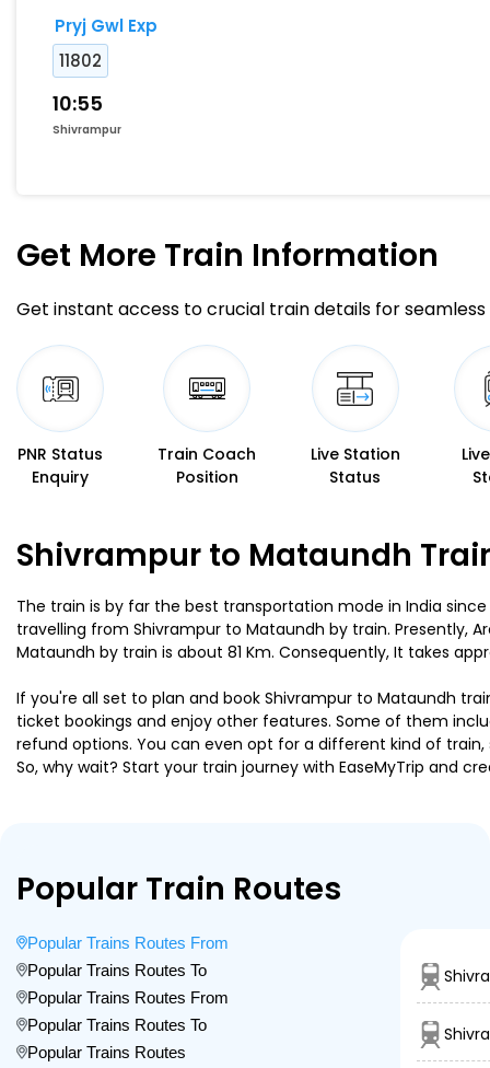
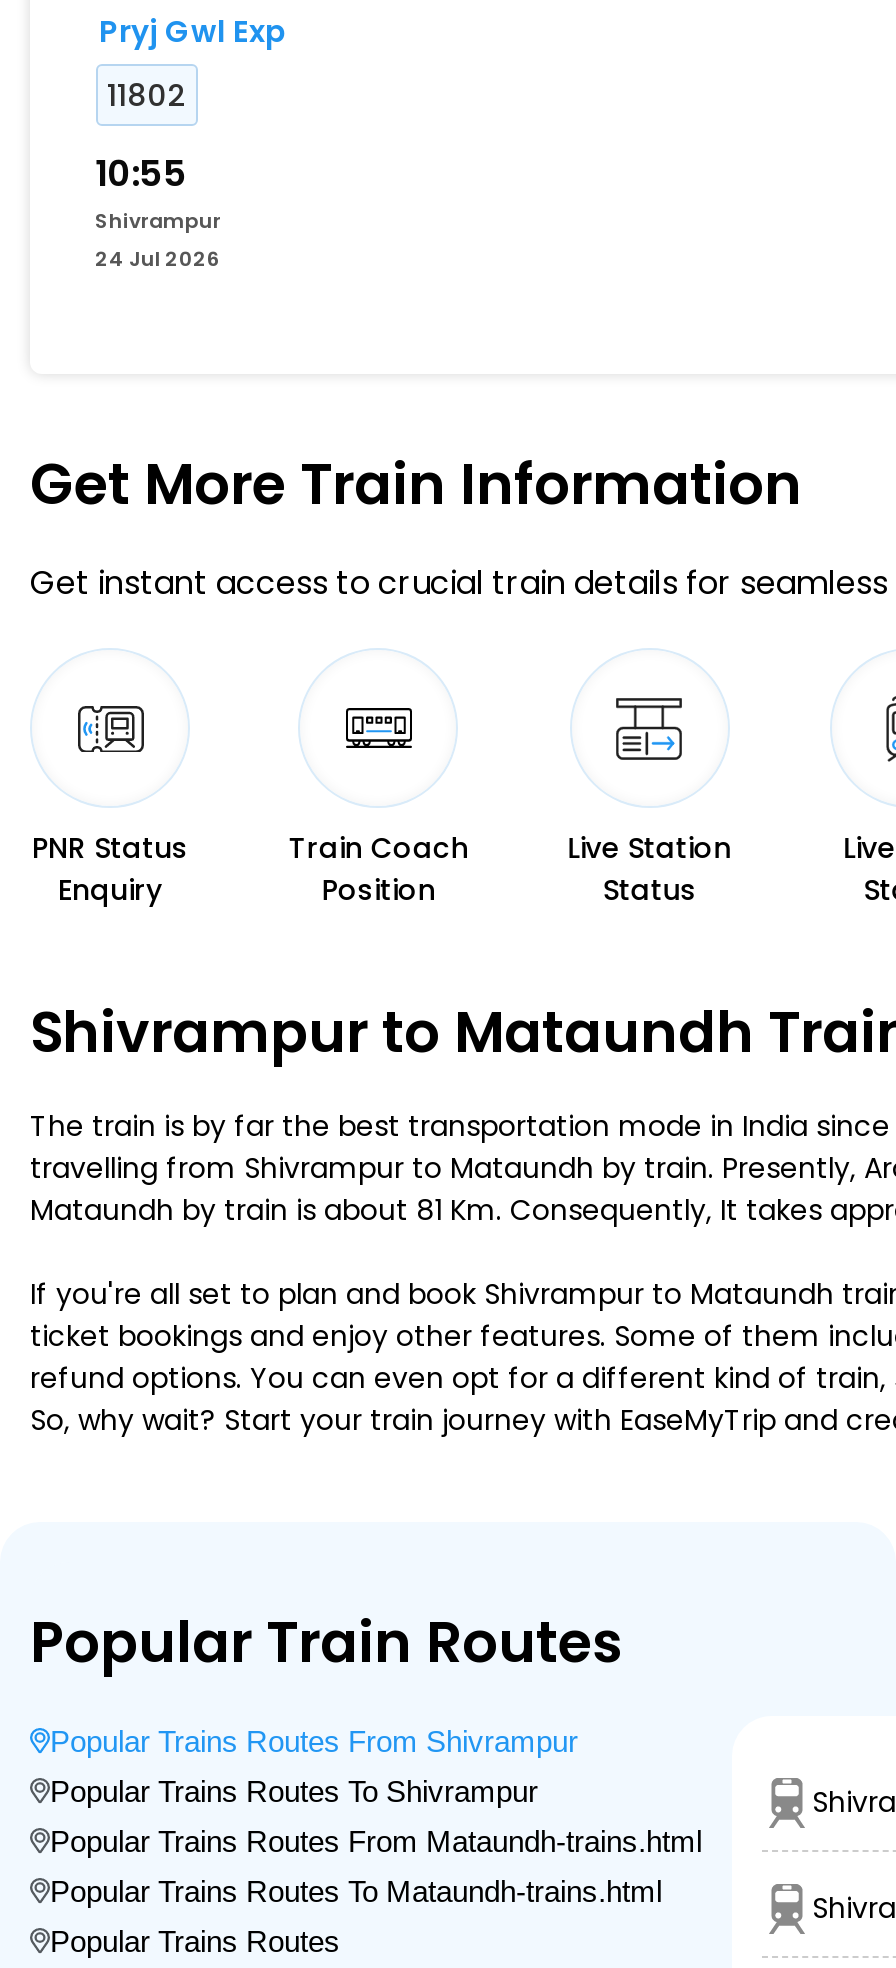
none -> [95,244,221,274] 24 Jul 2026
[27,933,229,952] Popular Trains Routes From -> [50,1724,578,1758] Popular Trains Routes From Shivrampur
[27,961,207,979] Popular Trains Routes To -> [50,1774,538,1808] Popular Trains Routes To Shivrampur
[27,988,229,1007] Popular Trains Routes From -> [50,1824,702,1858] Popular Trains Routes From Mataundh-trains.html
[27,1015,207,1034] Popular Trains Routes To -> [50,1874,662,1908] Popular Trains Routes To Mataundh-trains.html

